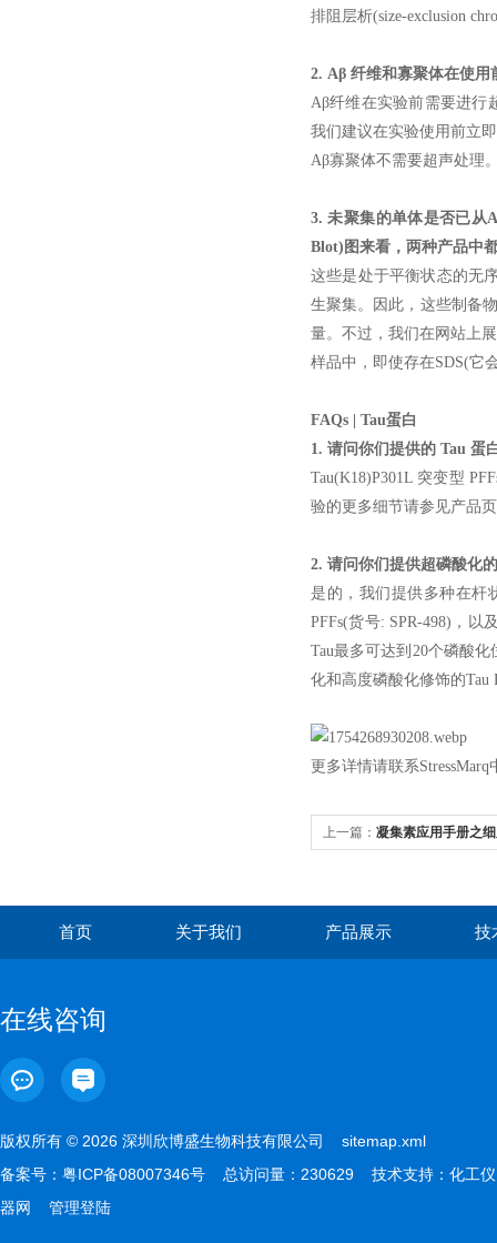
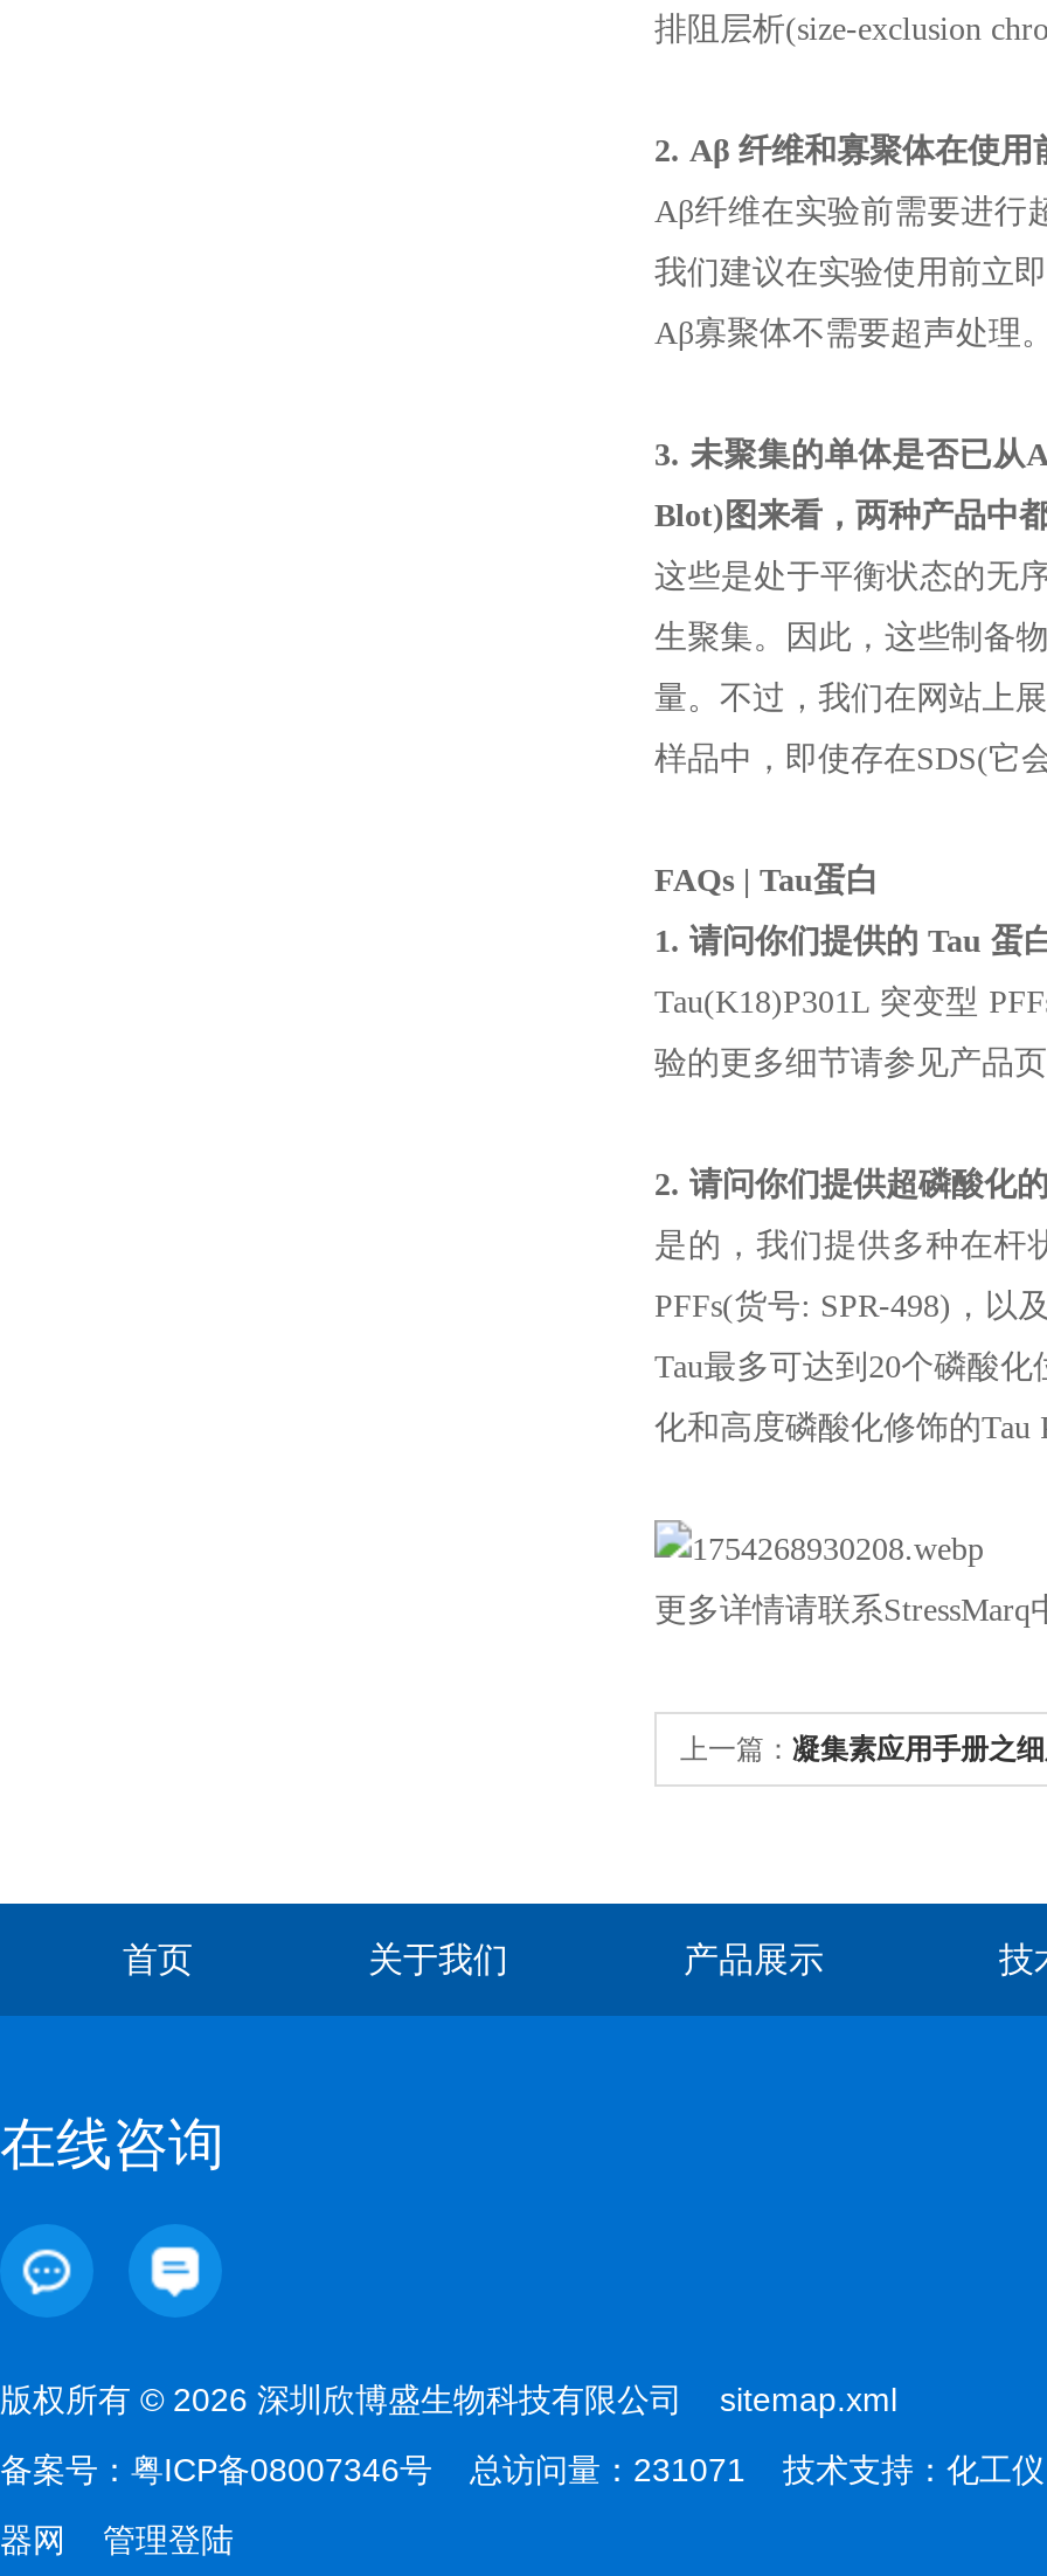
[0,1165,496,1183] 备案号：粤ICP备08007346号总访问量：230629 技术支持：化工仪 -> [0,2451,1045,2488] 备案号：粤ICP备08007346号总访问量：231071 技术支持：化工仪

